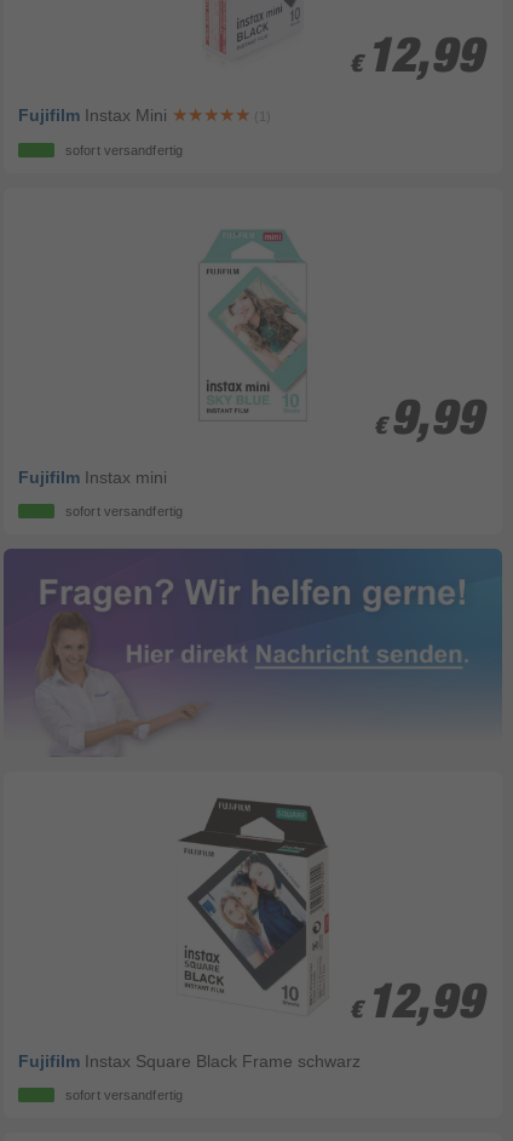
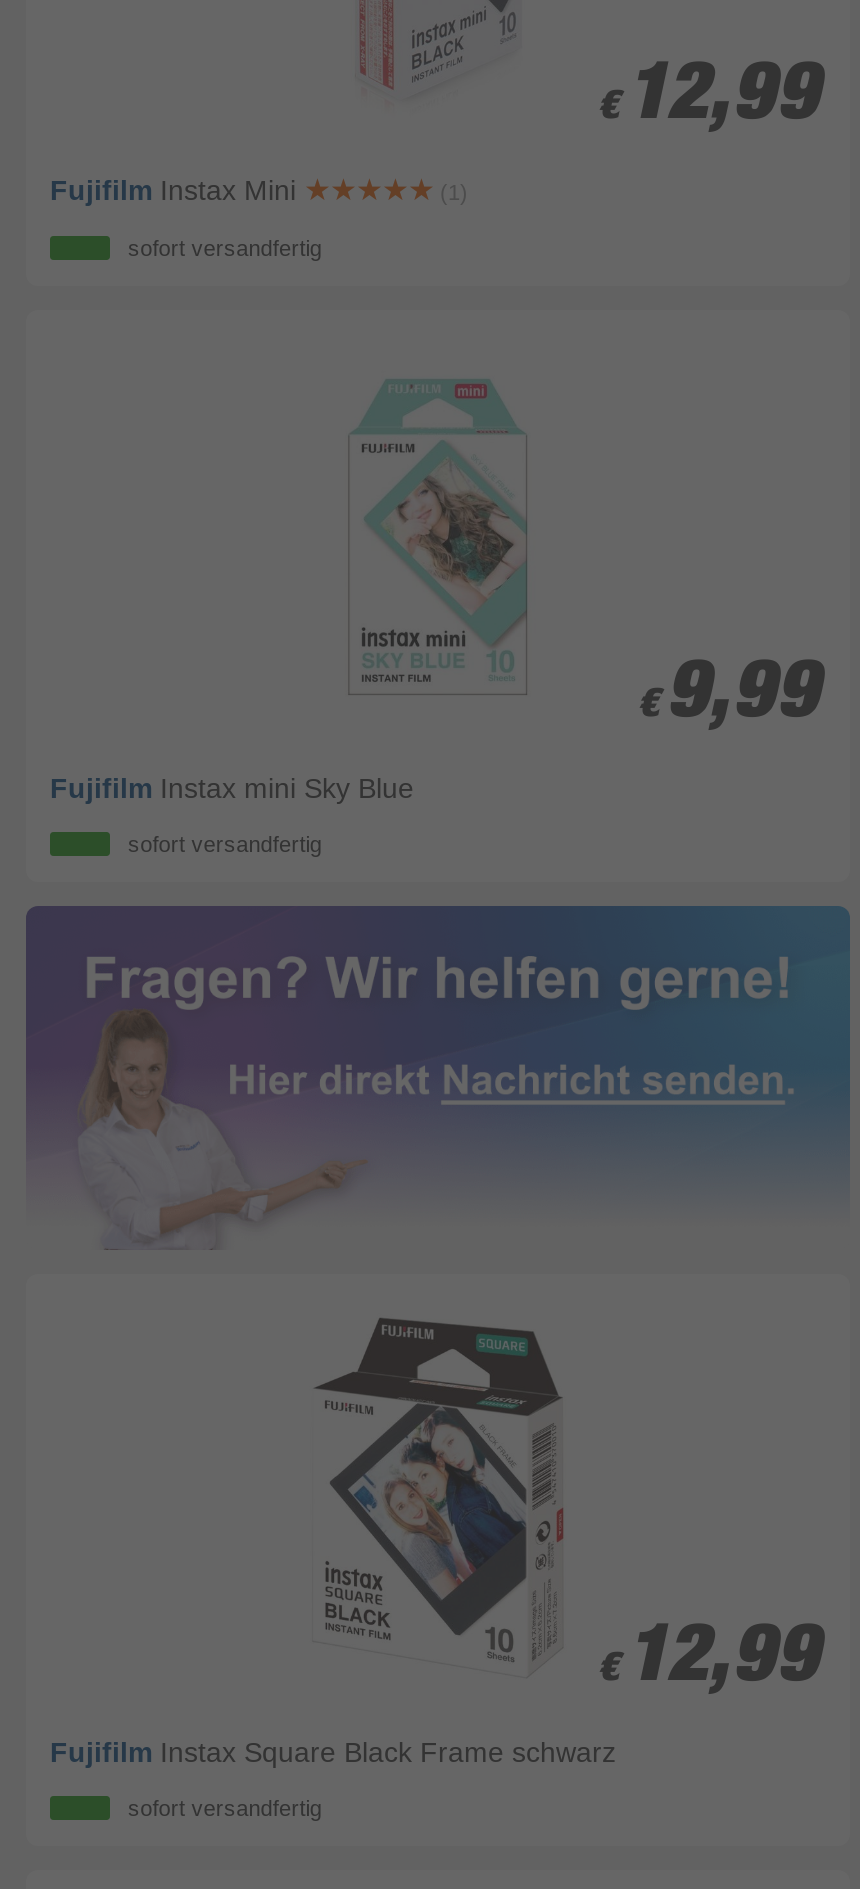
[18,468,167,487] Fujifilm Instax mini -> [50,772,414,804] Fujifilm Instax mini Sky Blue

